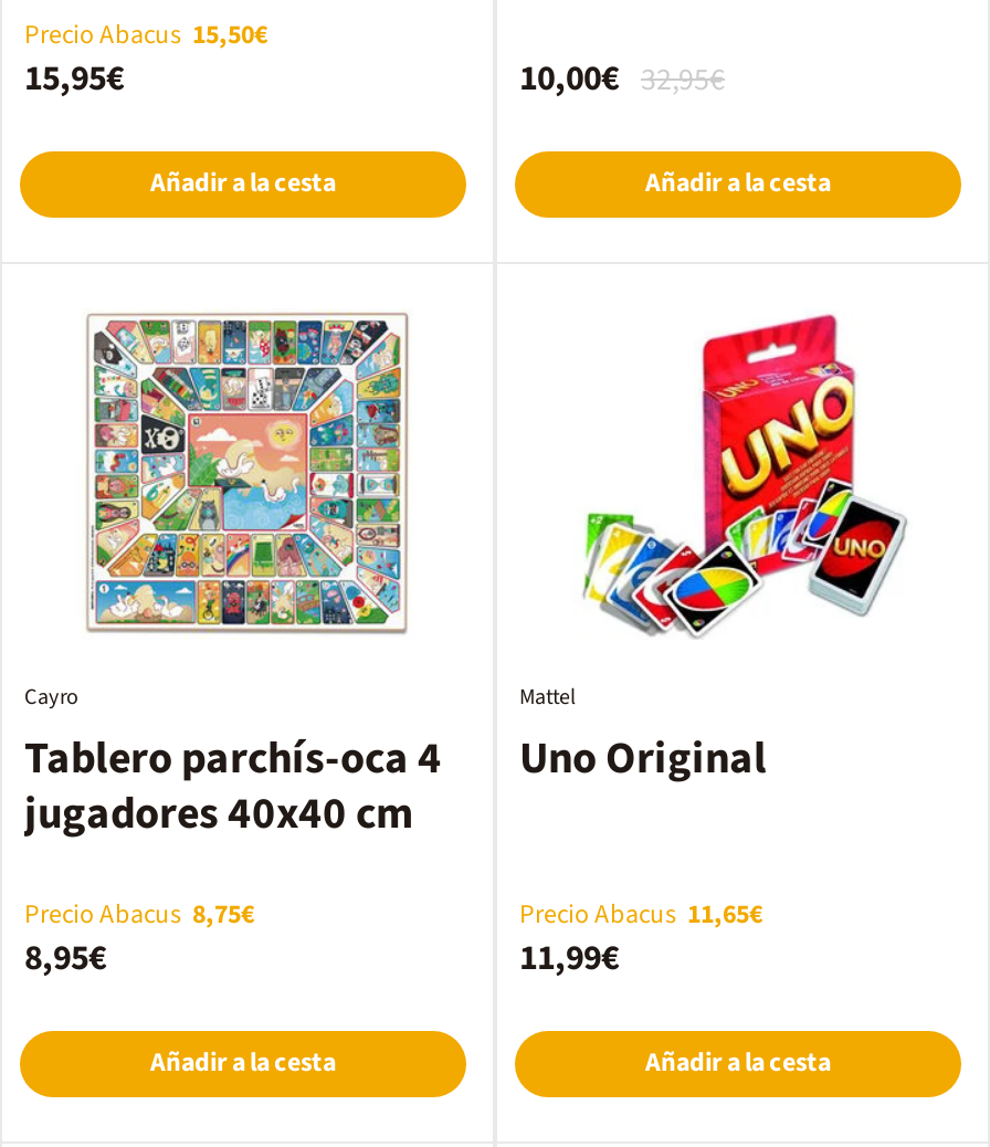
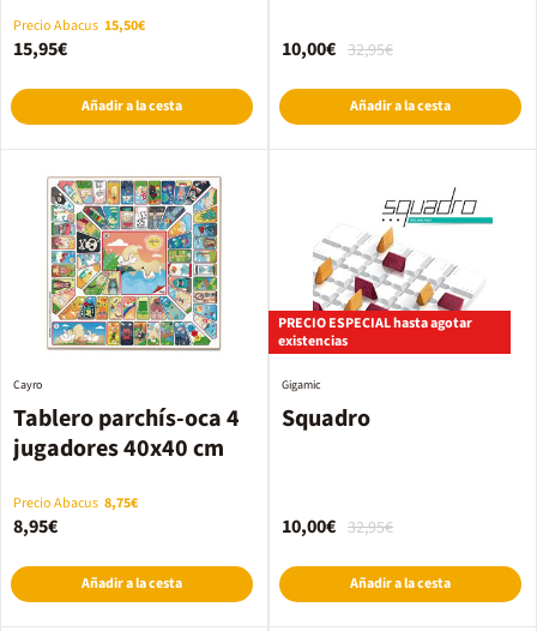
[519,313,941,713] [image] | Mattel -> [282,178,512,393] [image] | Gigamic
[519,728,767,790] Uno Original -> [278,313,472,435] PRECIO ESPECIAL hasta agotar | existencias | Squadro
[519,896,762,982] Precio Abacus 11,65€ | 11,99€ -> [282,513,393,540] 32,95€ | 10,00€

